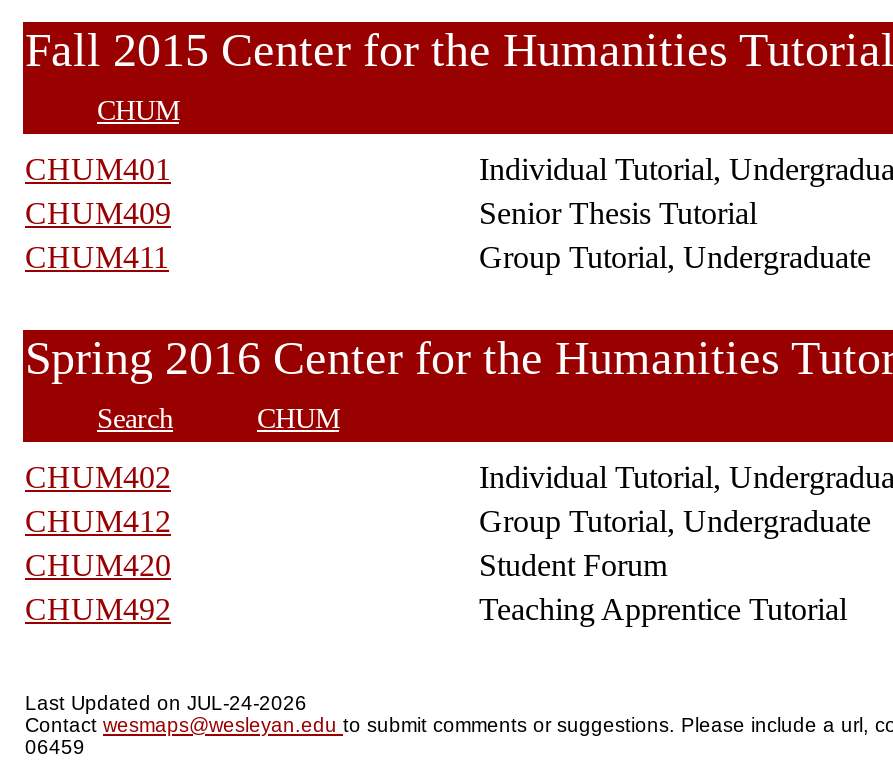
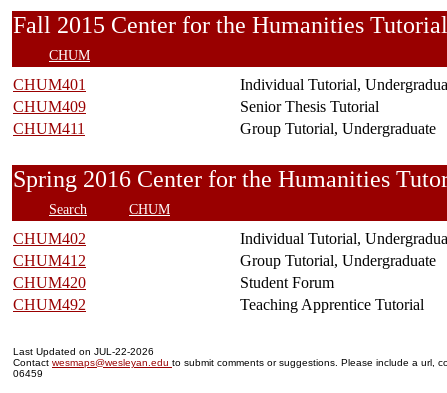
[25,692,307,714] Last Updated on JUL-24-2026 -> [13,346,154,357] Last Updated on JUL-22-2026

